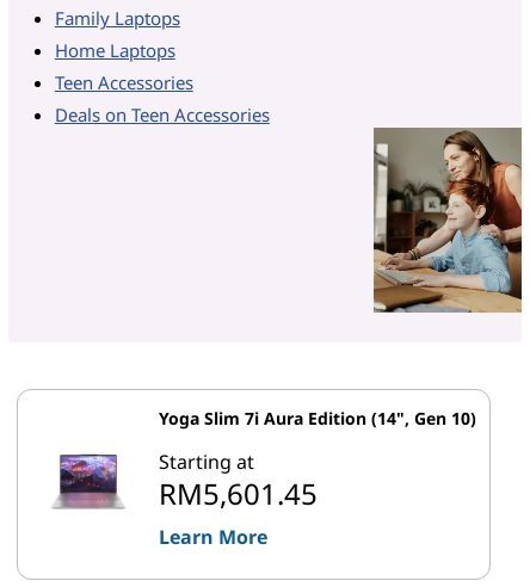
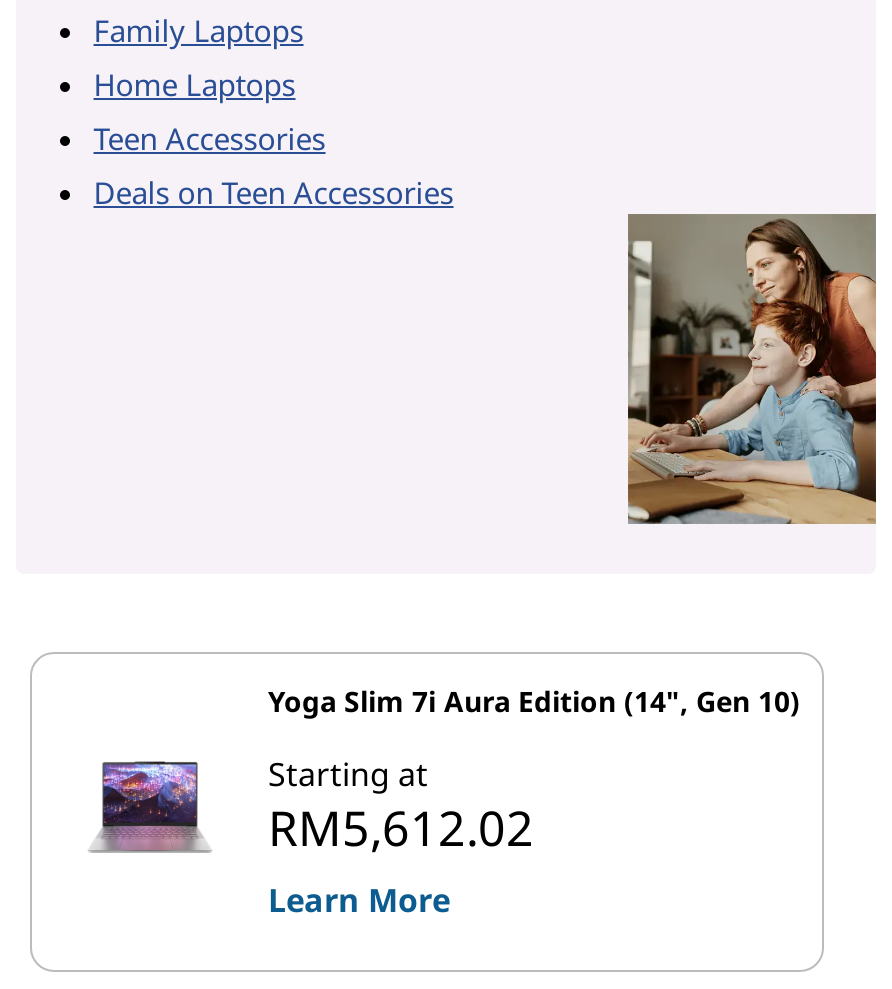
[159,474,318,513] RM5,601.45 -> [268,794,534,860] RM5,612.02

